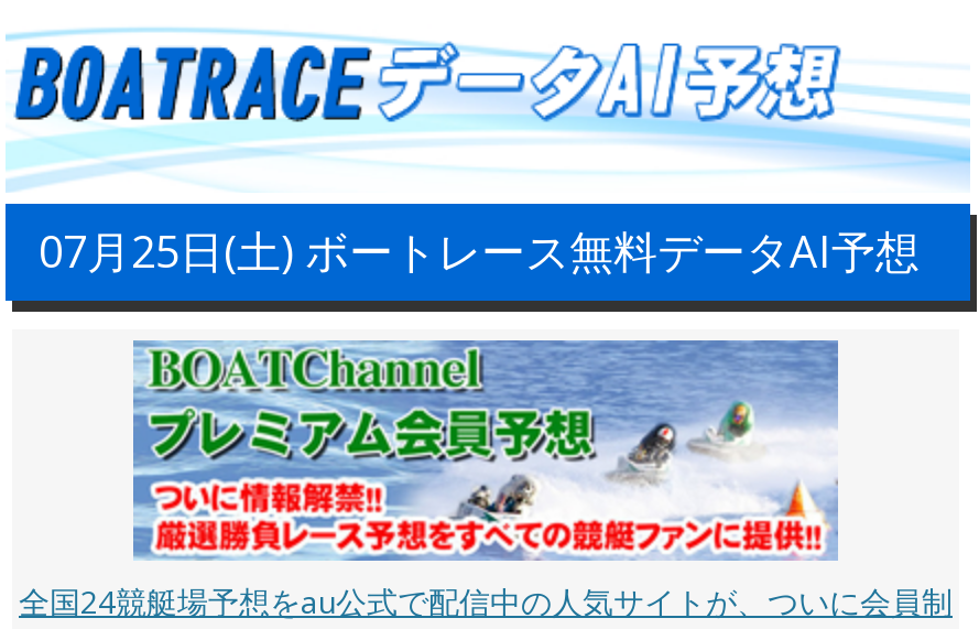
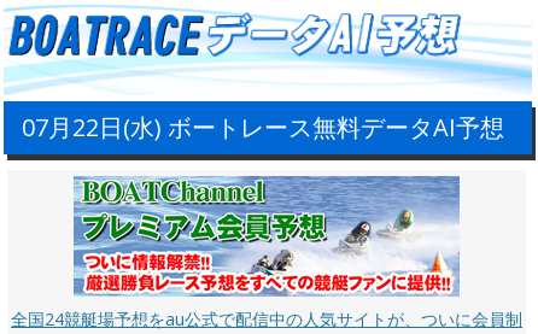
[39,220,920,280] 07月25日(土) ボートレース無料データAI予想 -> [22,110,504,143] 07月22日(水) ボートレース無料データAI予想

